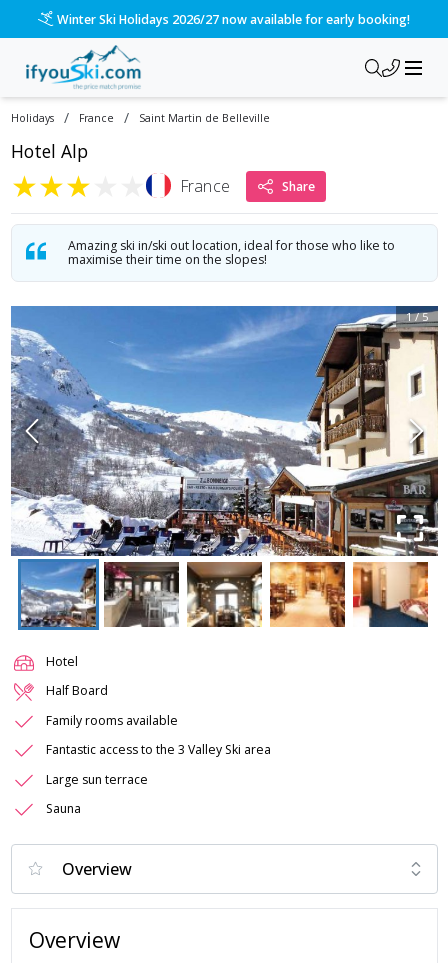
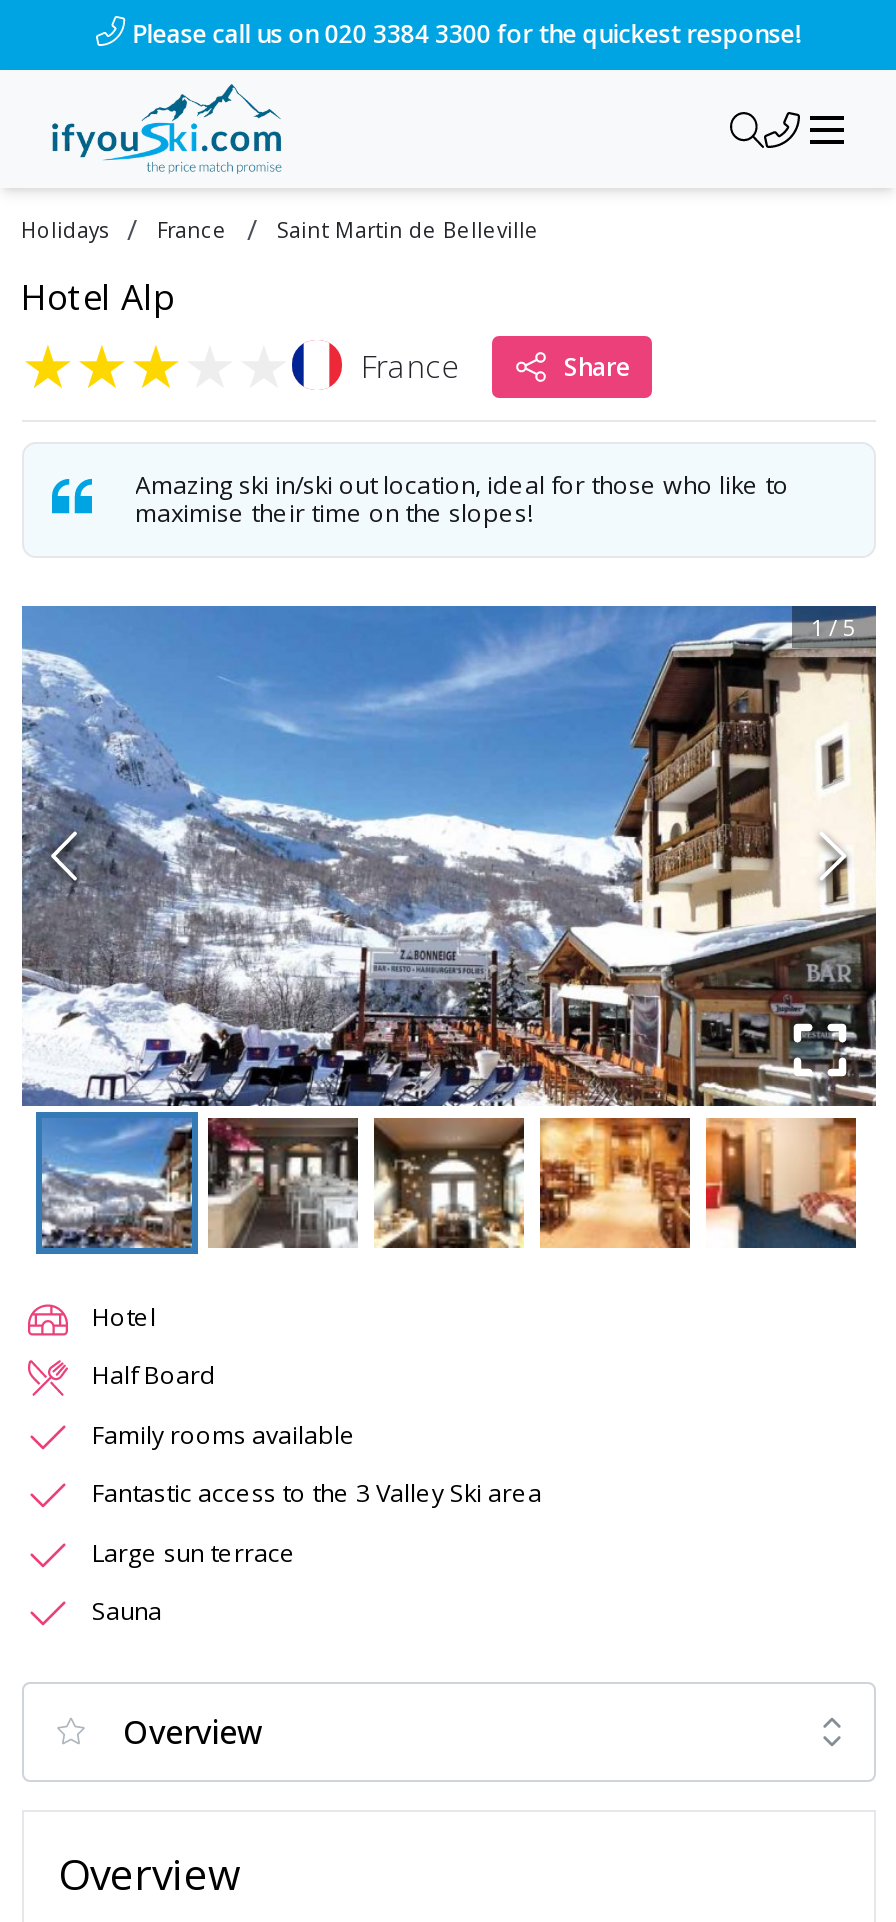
[57,11,410,28] Winter Ski Holidays 2026/27 now available for early booking! -> [132,16,800,50] Please call us on 020 3384 3300 for the quickest response!

